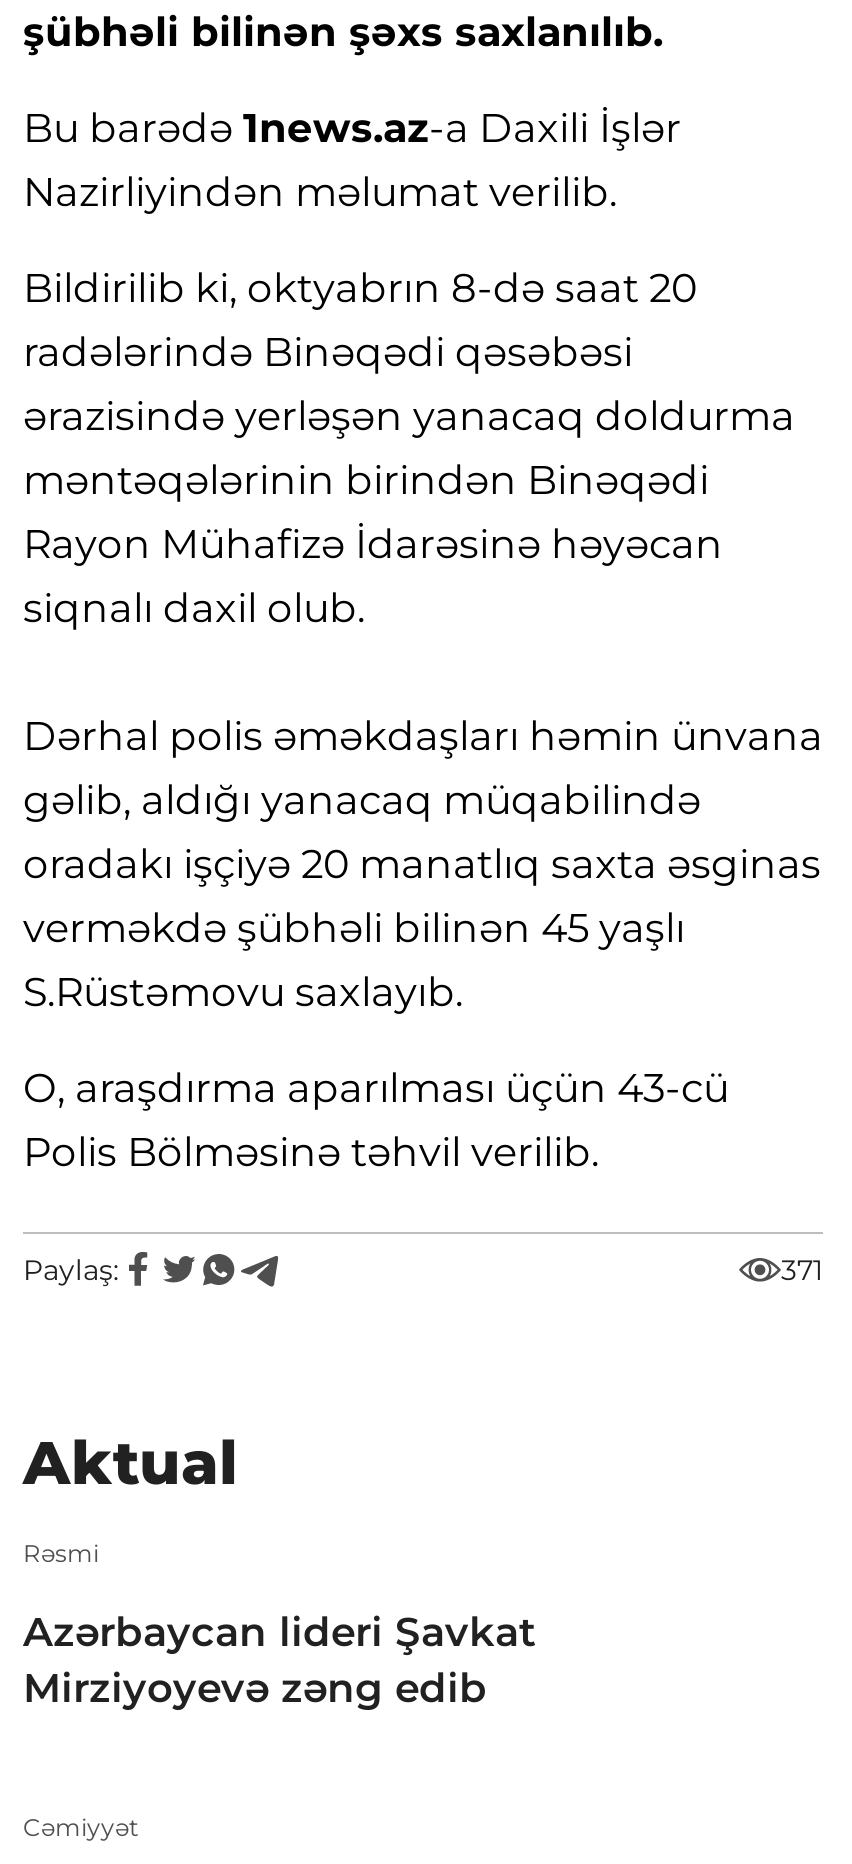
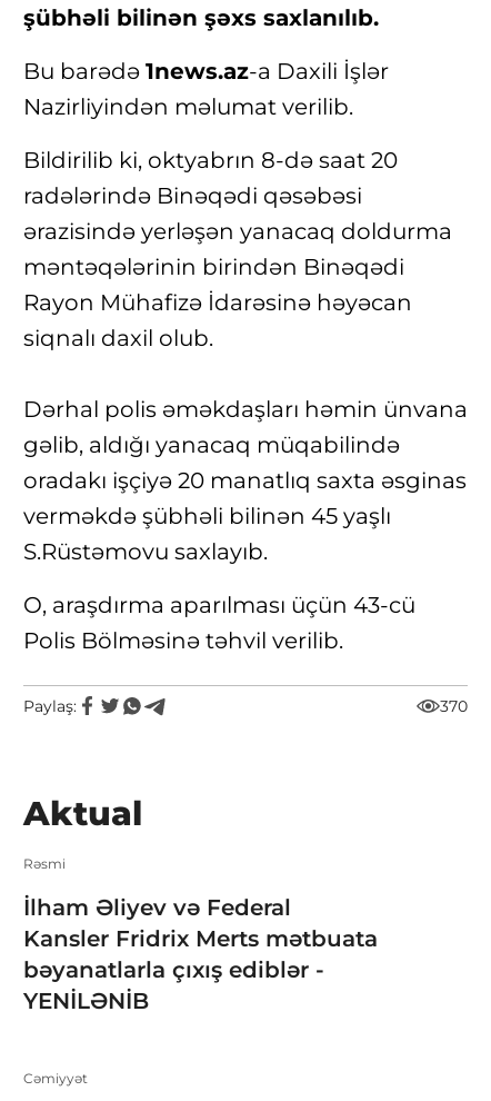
[781,1252,823,1288] 371 -> [440,696,468,716] 370
[23,1607,535,1711] Azərbaycan lideri Şavkat | Mirziyoyevə zəng edib -> [23,894,378,1014] İlham Əliyev və Federal | Kansler Fridrix Merts mətbuata | bəyanatlarla çıxış ediblər - | YENİLƏNİB

